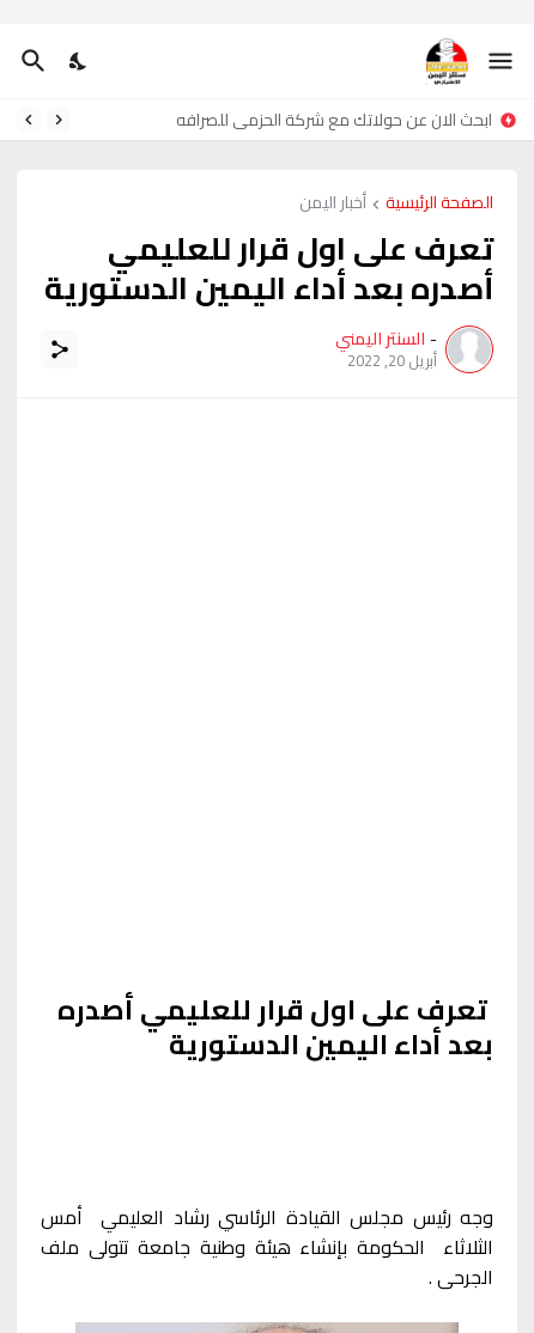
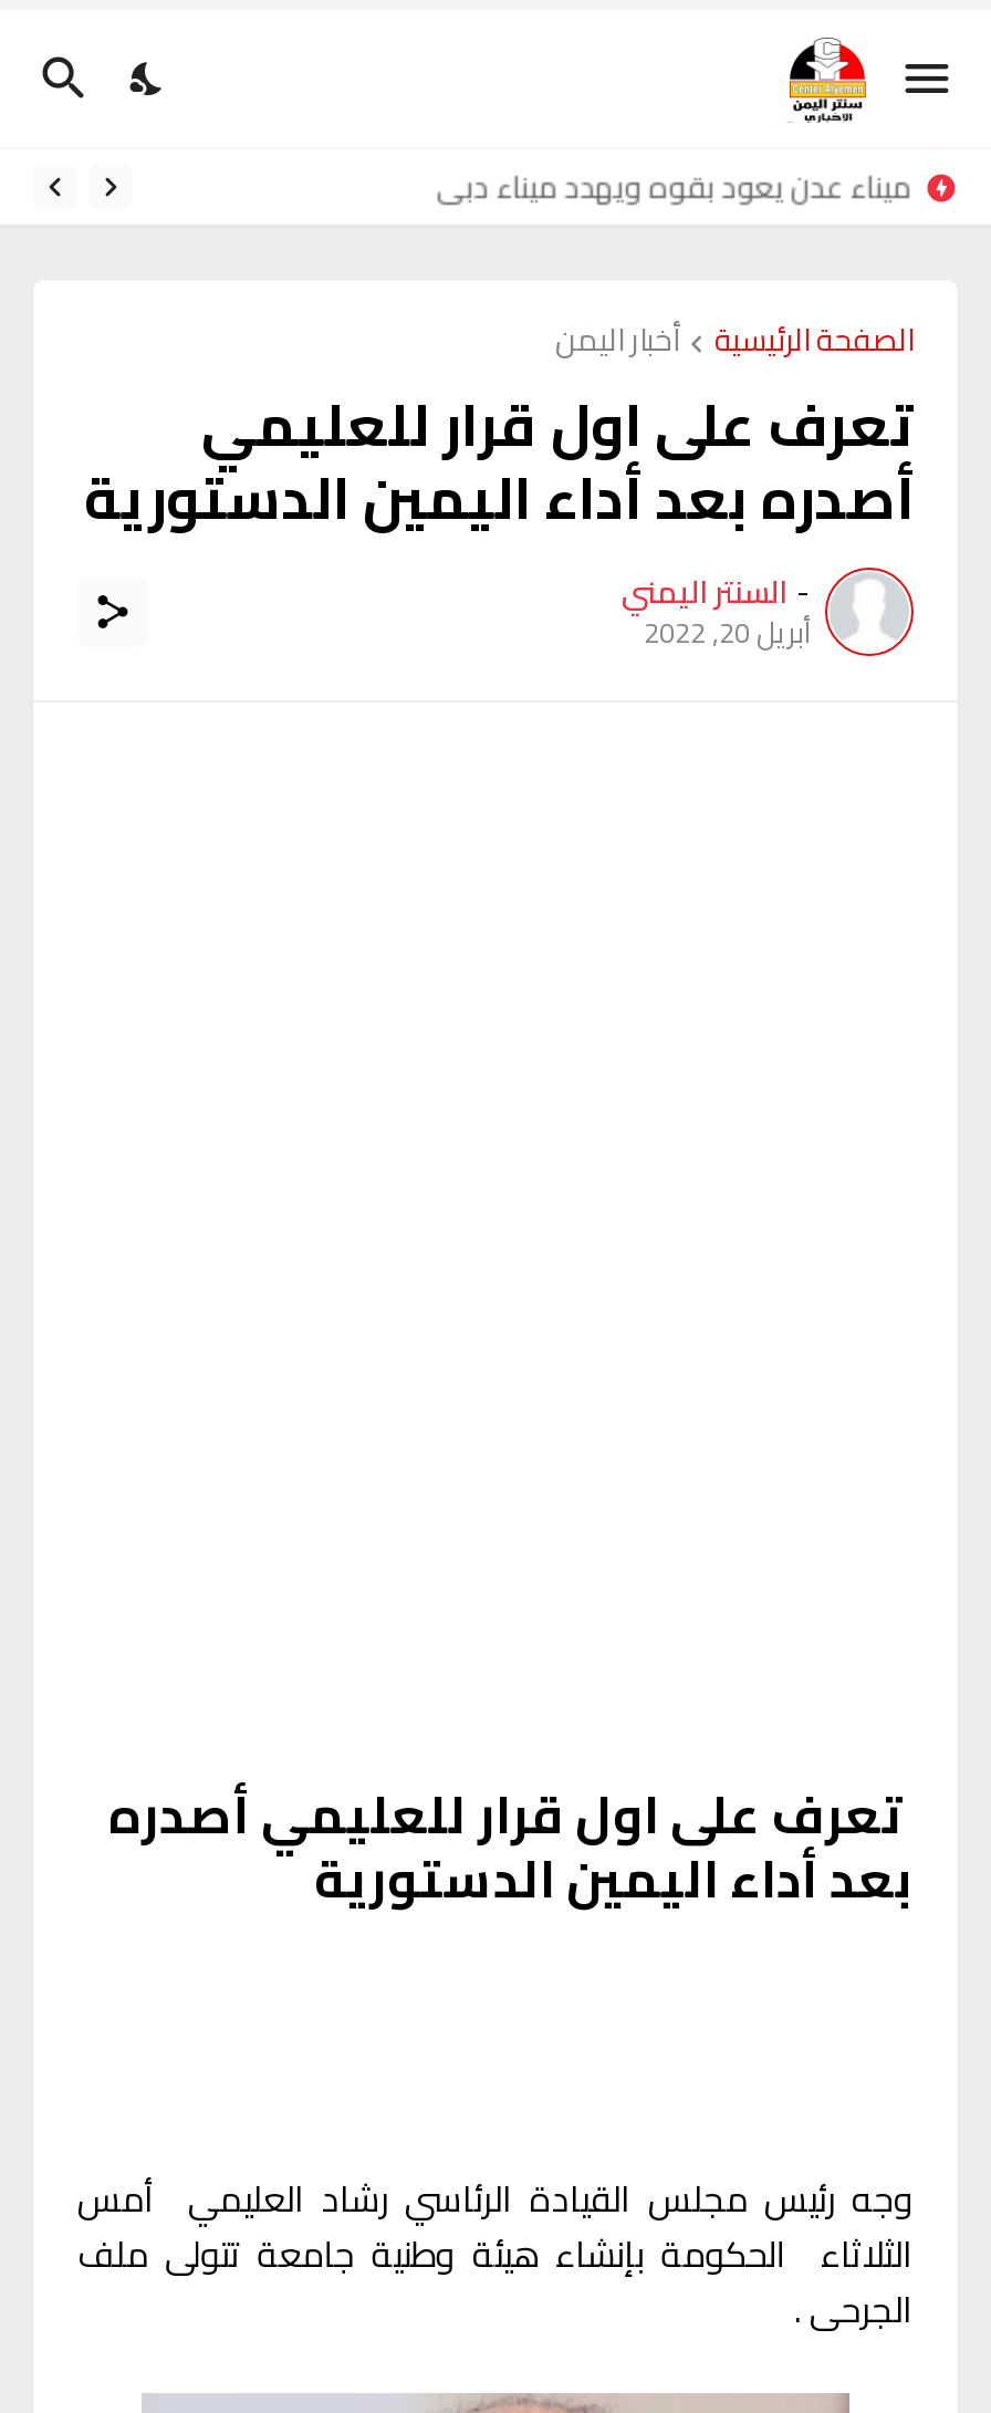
[176,104,492,135] ابحث الان عن حولاتك مع شركة الحزمي للصرافه -> [436,158,911,216] ميناء عدن يعود بقوه ويهدد ميناء دبي

